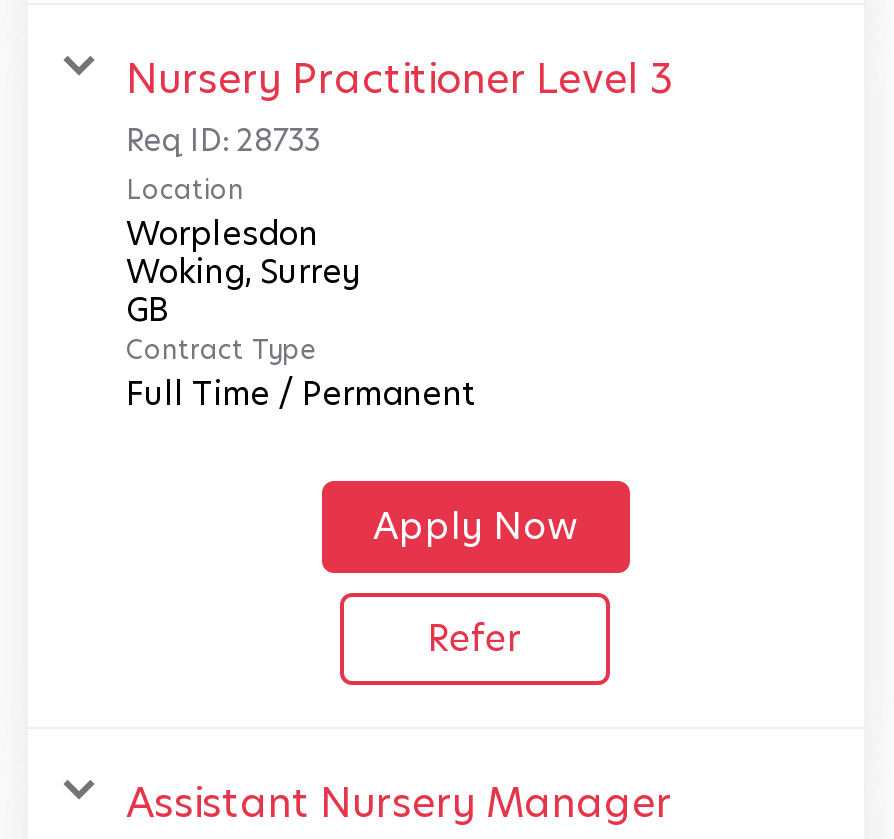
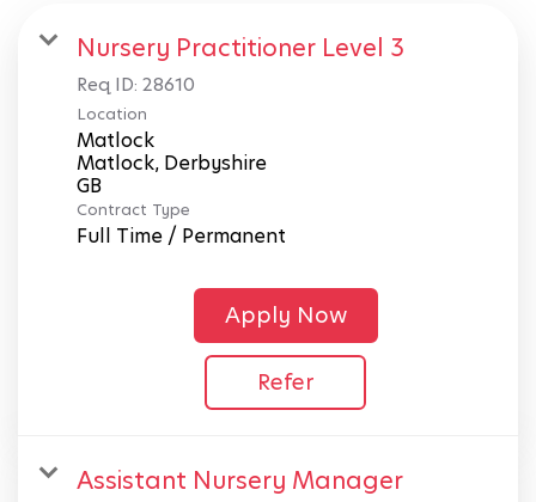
[126,118,320,160] Req ID: 28733 -> [77,71,195,96] Req ID: 28610
[126,210,360,294] Worplesdon | Woking, Surrey -> [77,126,267,177] Matlock | Matlock, Derbyshire

